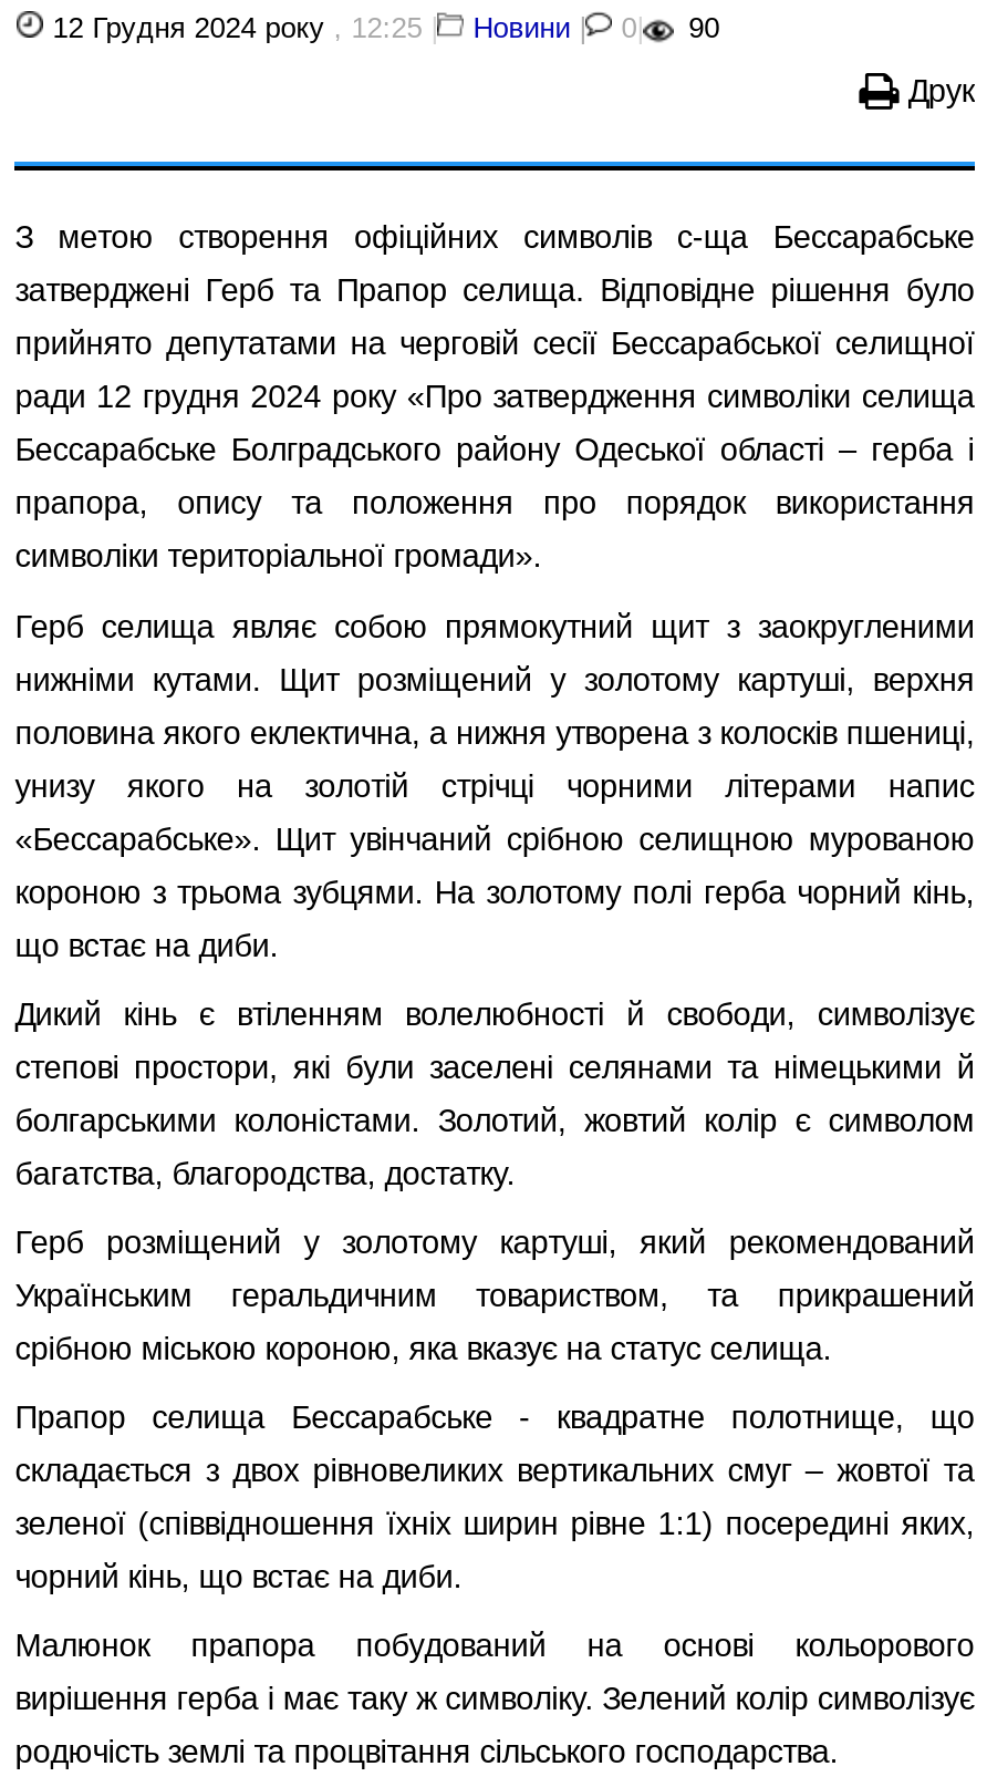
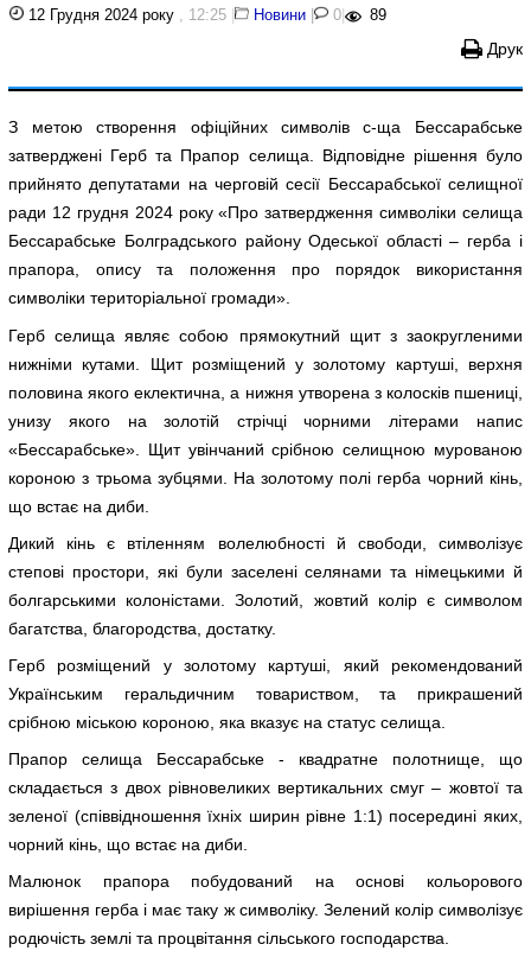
[689,12,720,45] 90 -> [369,6,386,24] 89

